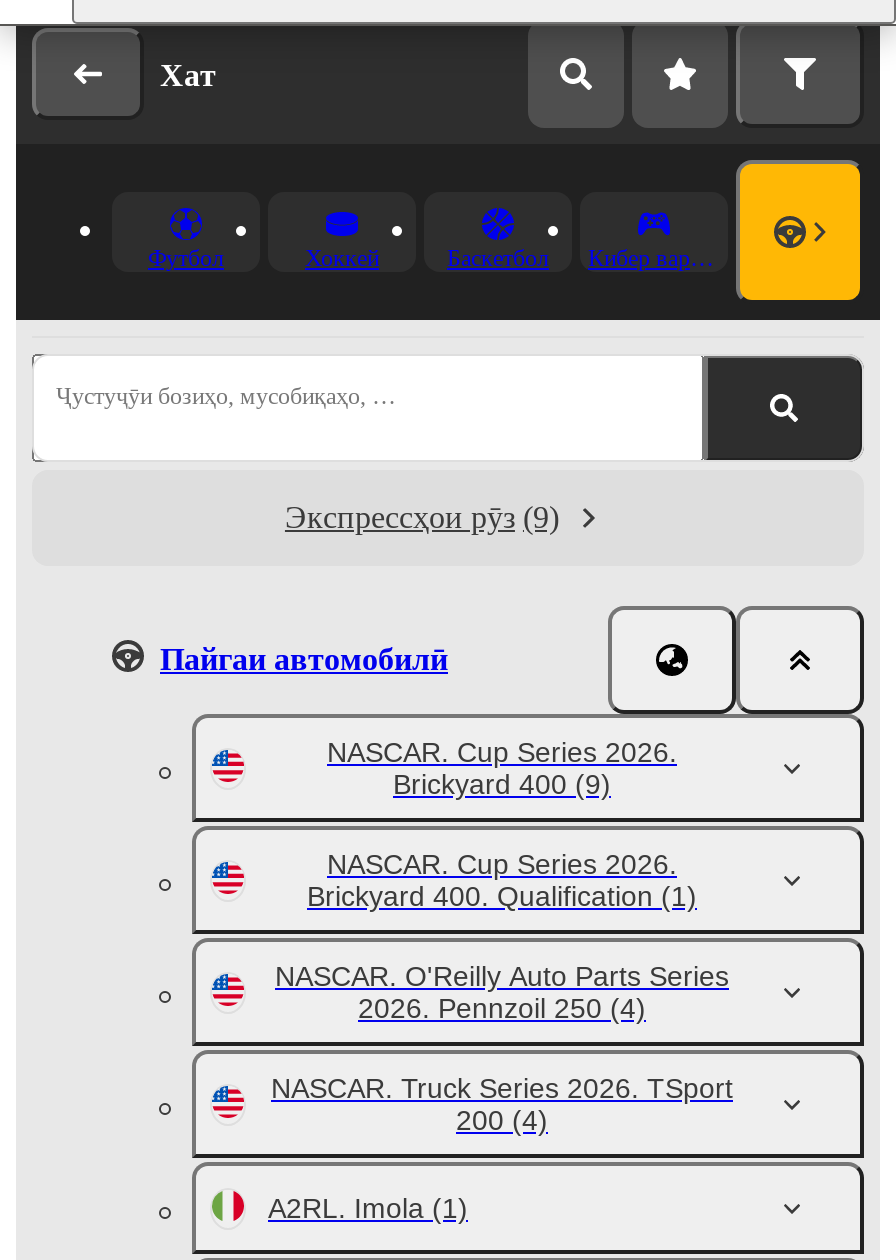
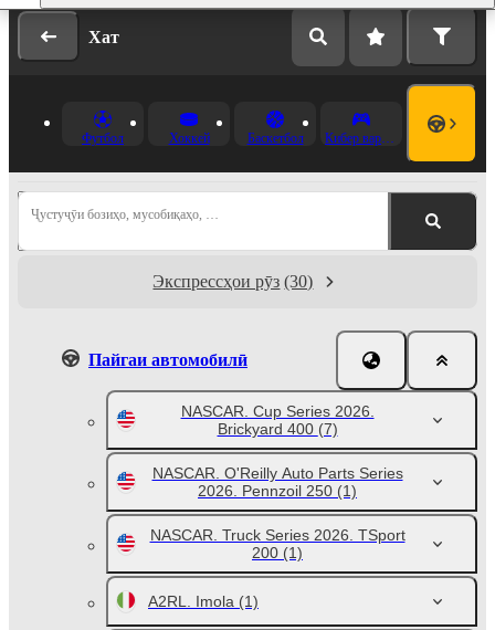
[285,500,559,534] Экспрессҳои рӯз (9) -> [153,272,313,291] Экспрессҳои рӯз (30)
[307,768,697,912] Brickyard 400 (9) | NASCAR. Cup Series 2026. | Brickyard 400. Qualification (1) -> [217,420,338,438] Brickyard 400 (7)
[358,992,646,1024] 2026. Pennzoil 250 (4) -> [198,482,357,500] 2026. Pennzoil 250 (1)
[456,1104,548,1136] 200 (4) -> [252,544,303,561] 200 (1)

